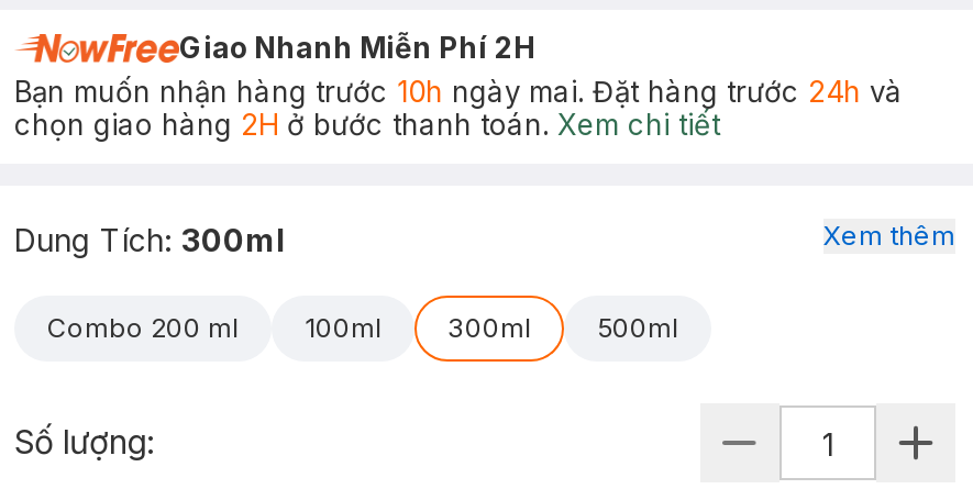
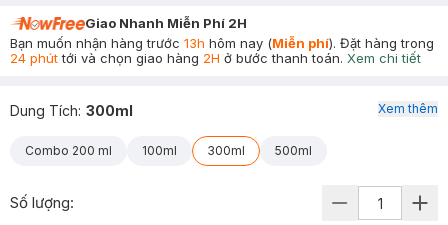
[14,74,903,142] Bạn muốn nhận hàng trước 10h ngày mai. Đặt hàng trước 24h và | chọn giao hàng 2H ở bước thanh toán. Xem chi tiết -> [10,35,434,66] Bạn muốn nhận hàng trước 13h hôm nay (Miễn phí). Đặt hàng trong | 24 phút tới và chọn giao hàng 2H ở bước thanh toán. Xem chi tiết

